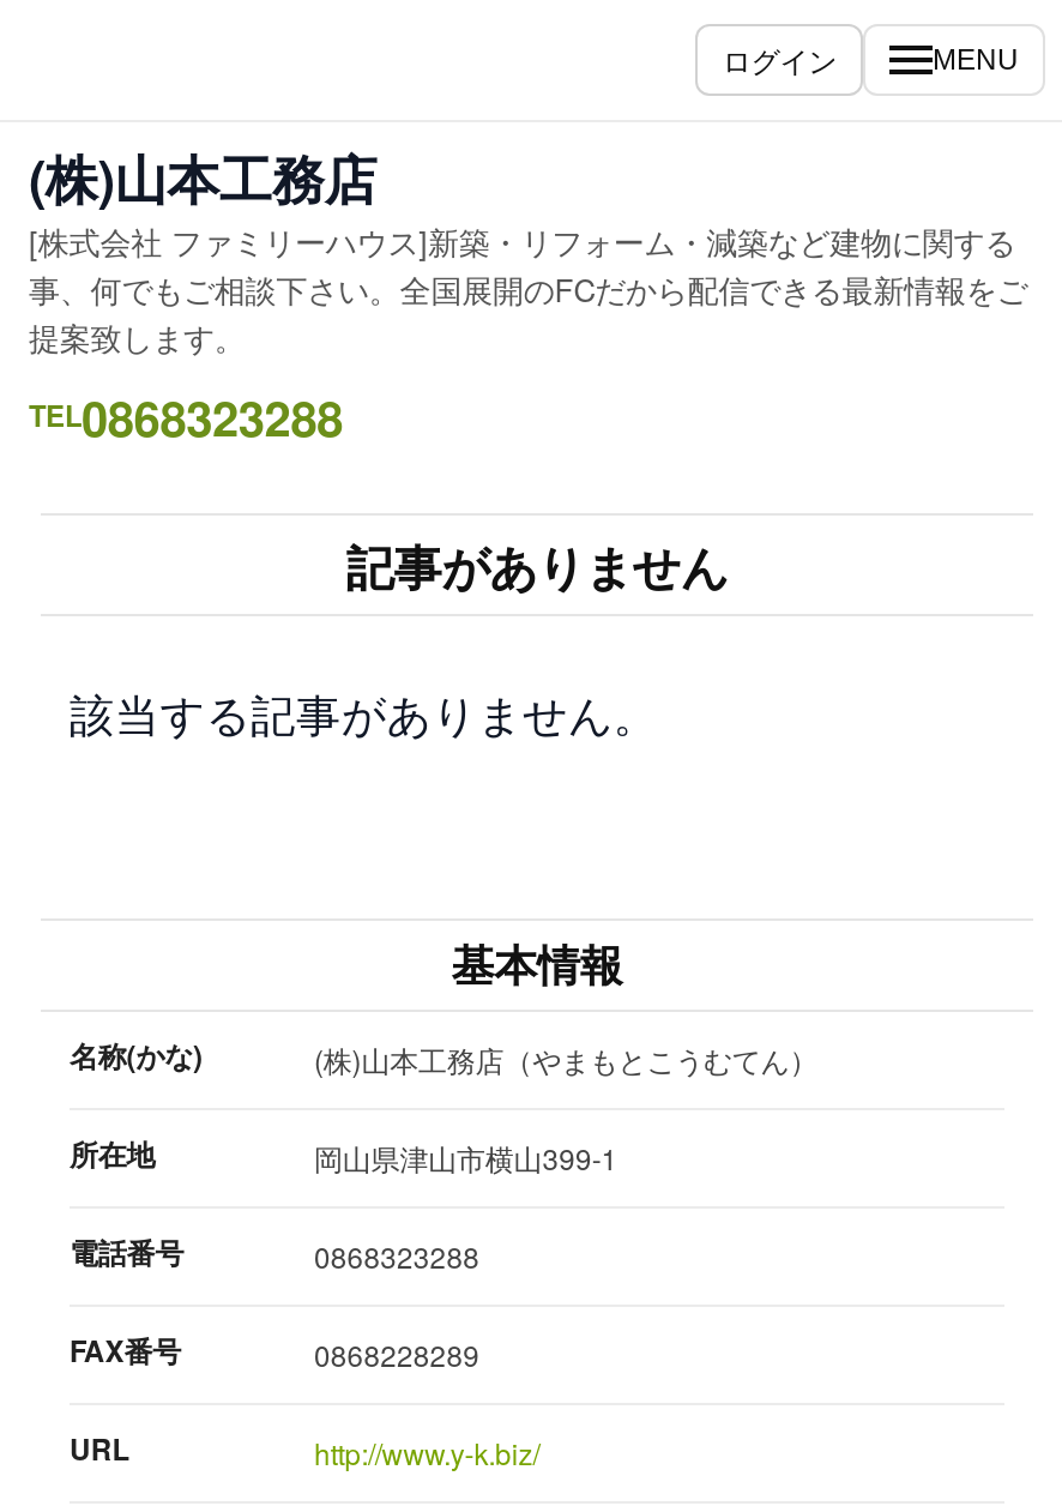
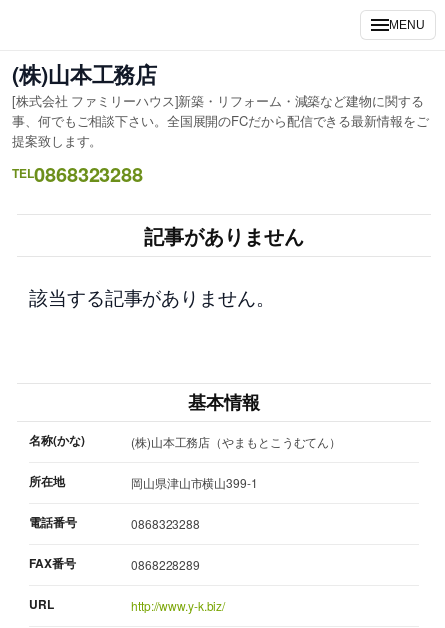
[723,38,837,79] ログイン -> none

